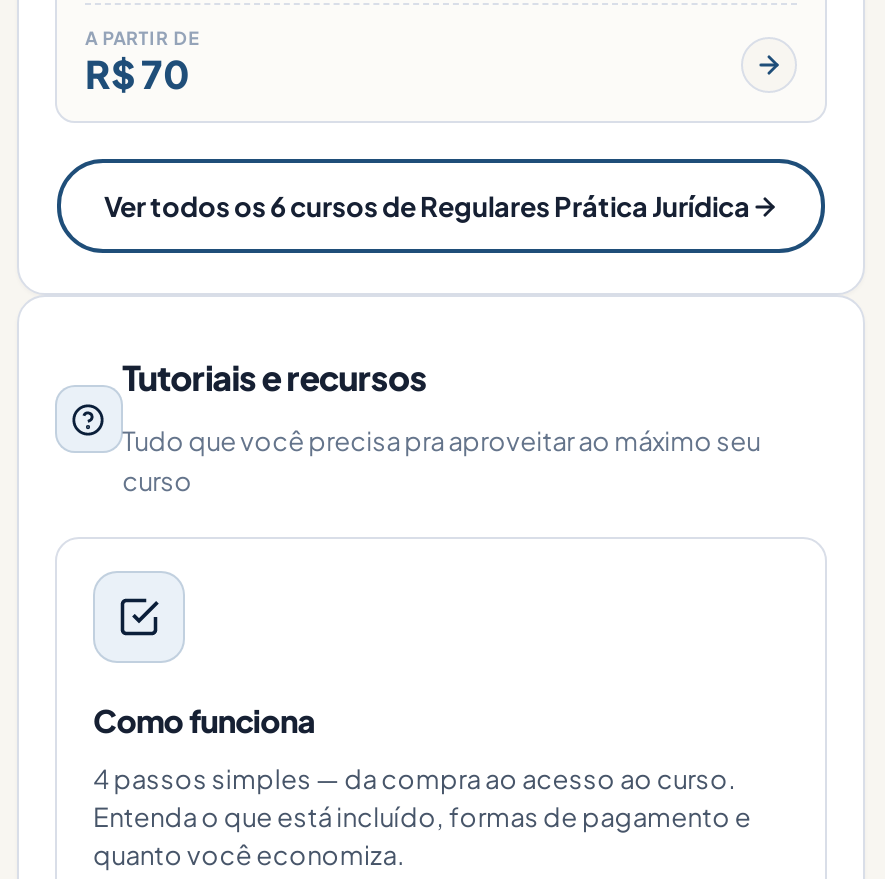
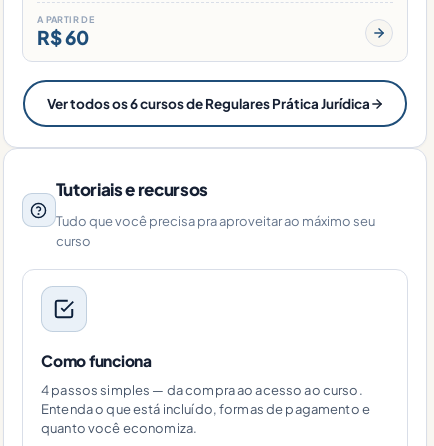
[85,49,189,97] R$ 70 -> [37,25,89,49] R$ 60

